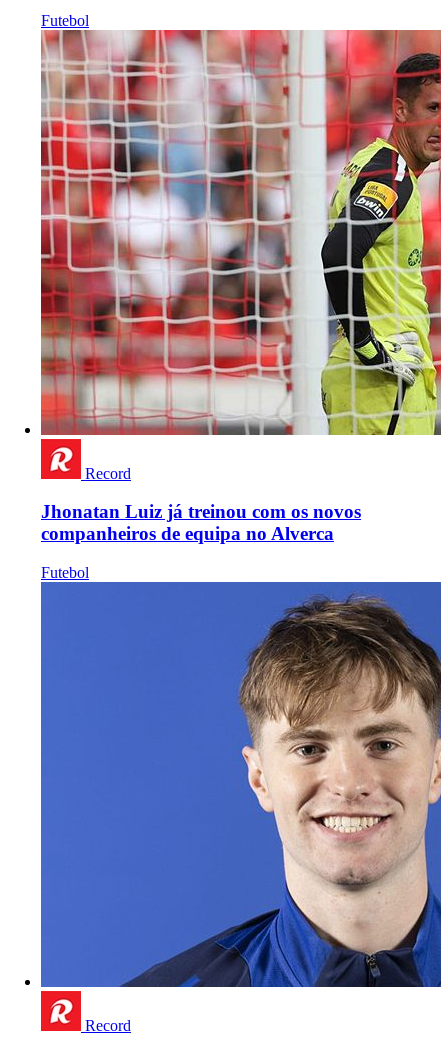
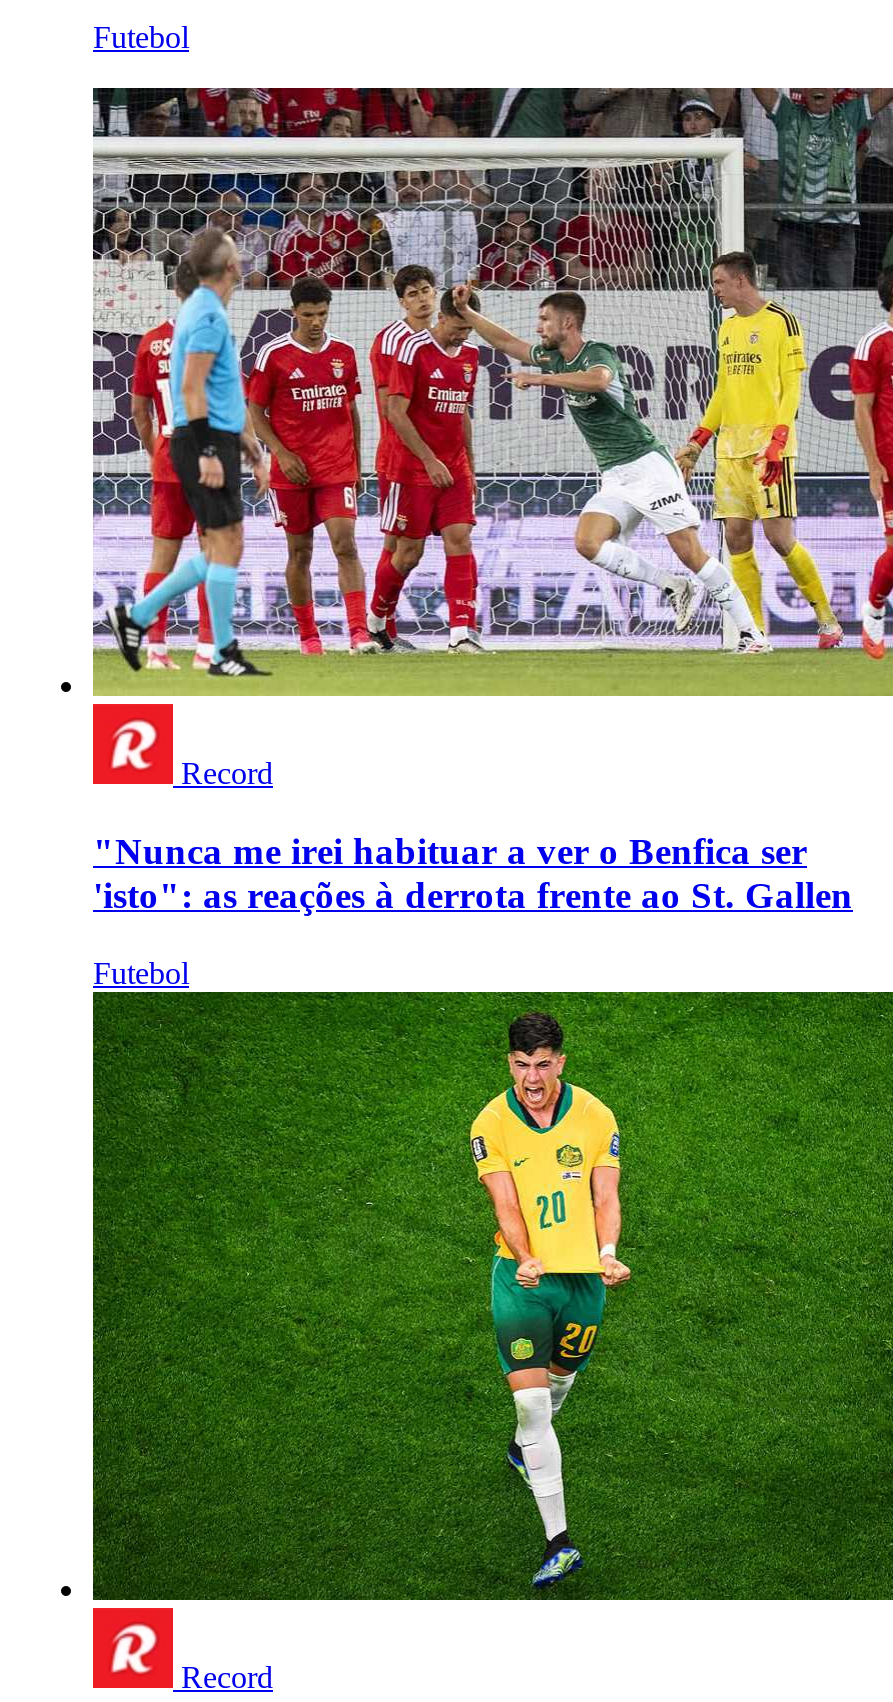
[40,29,438,436] [image] -> [91,57,887,705] [image]
[41,501,361,544] Jhonatan Luiz já treinou com os novos | companheiros de equipa no Alverca -> [93,829,853,915] "Nunca me irei habituar a ver o Benfica ser | 'isto": as reações à derrota frente ao St. Gallen
[40,582,438,992] [image] -> [91,991,887,1609] [image]

